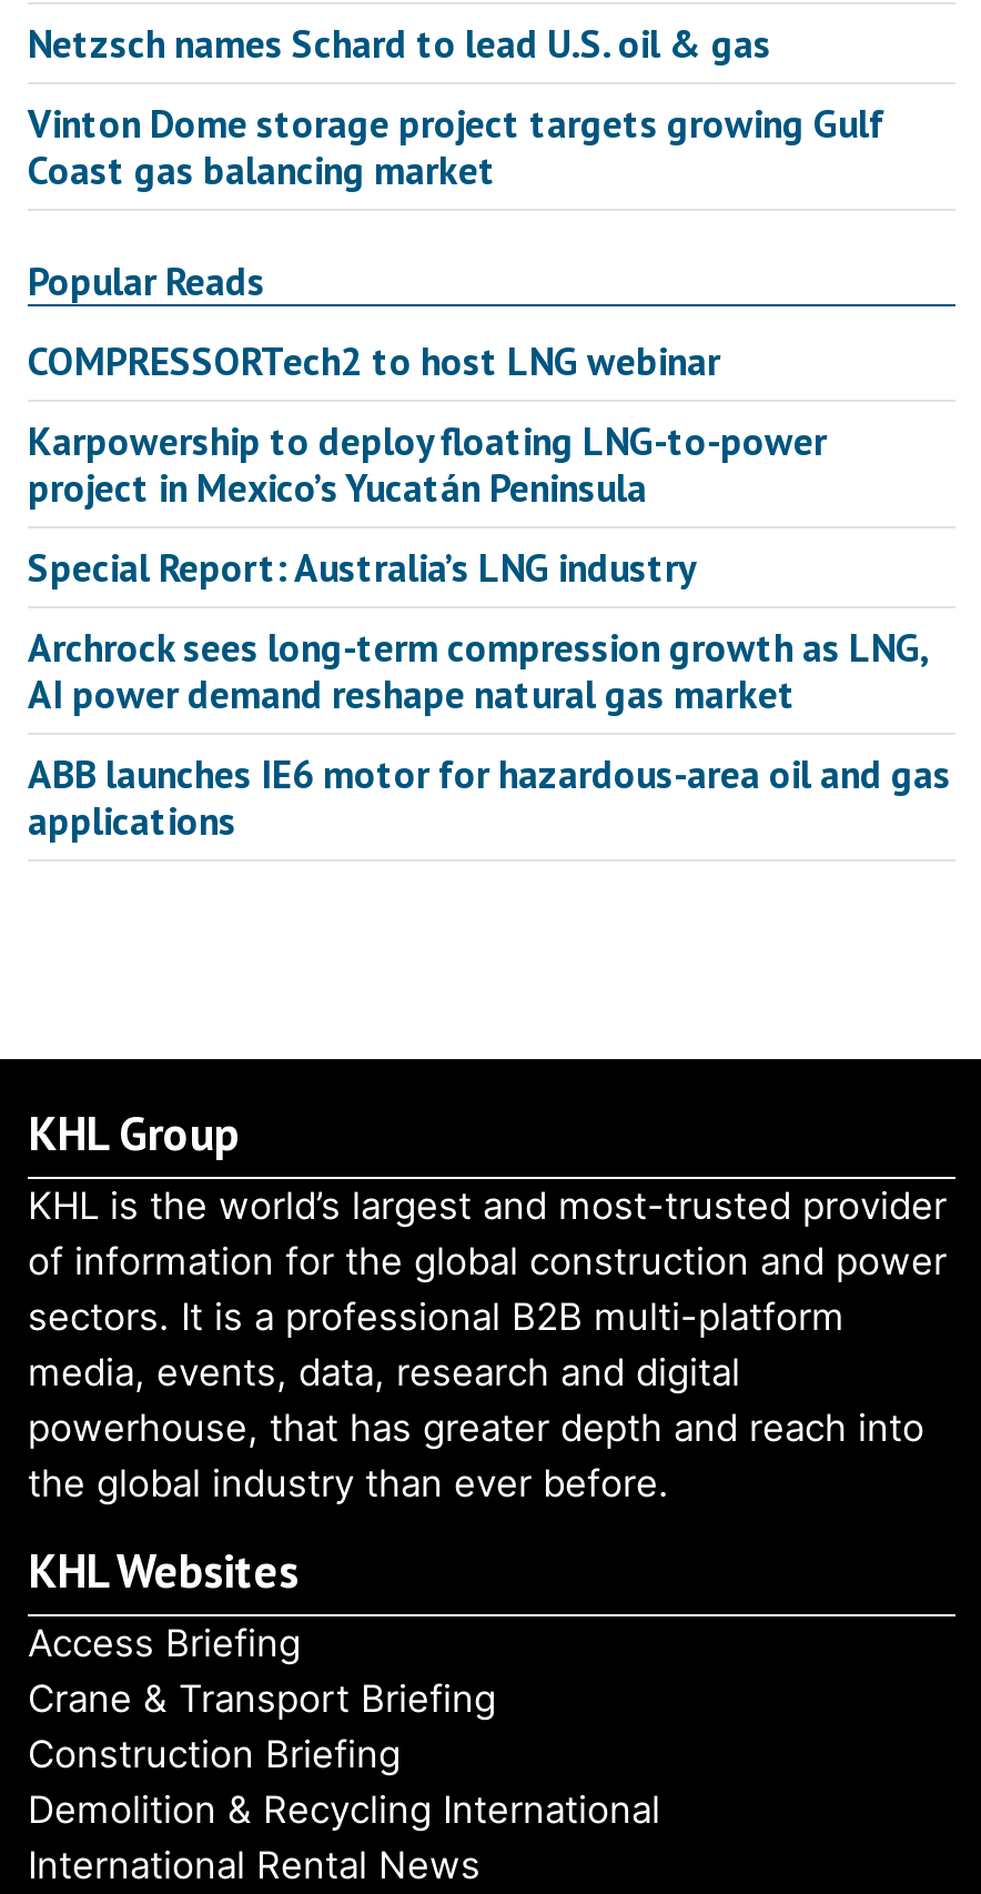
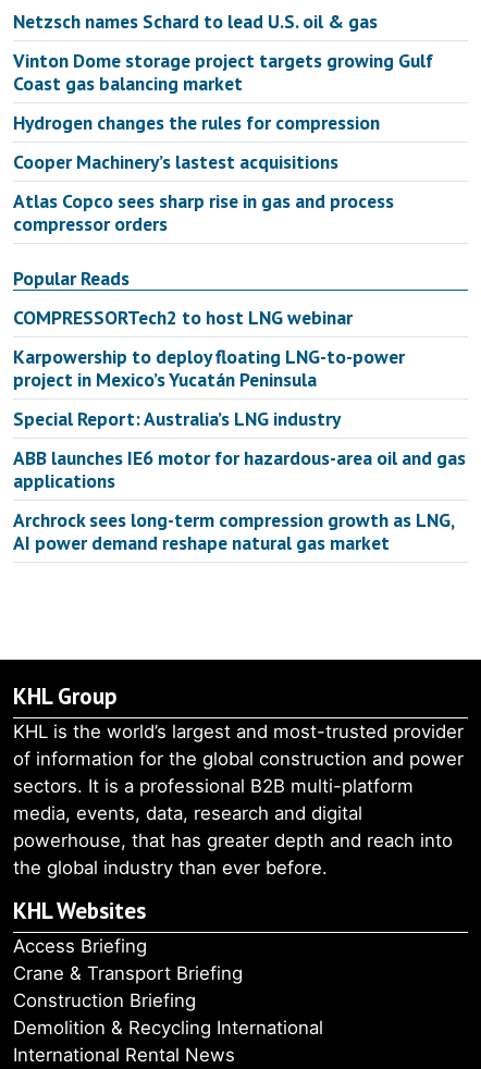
none -> [13,110,394,236] Hydrogen changes the rules for compression | Cooper Machinery’s lastest acquisitions | Atlas Copco sees sharp rise in gas and process | compressor orders
moved [28,622,927,719] -> [13,507,454,555]: Archrock sees long-term compression growth as LNG, | AI power demand reshape natural gas market

